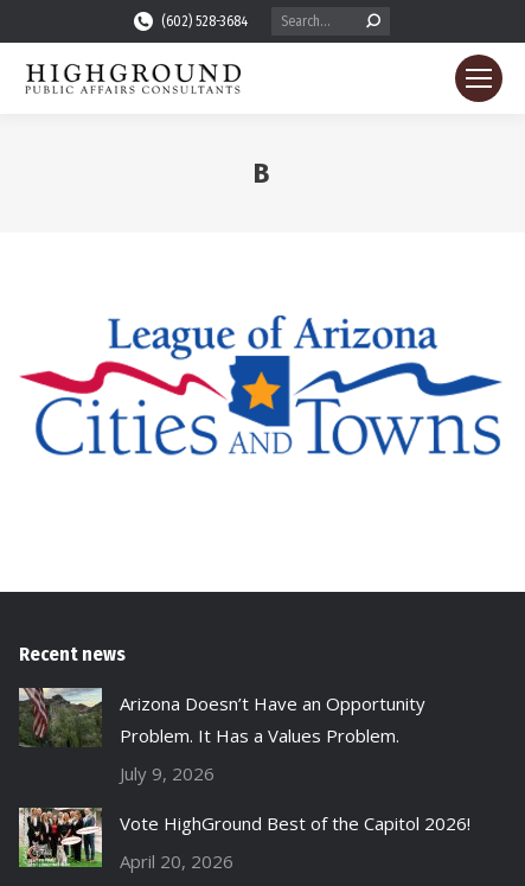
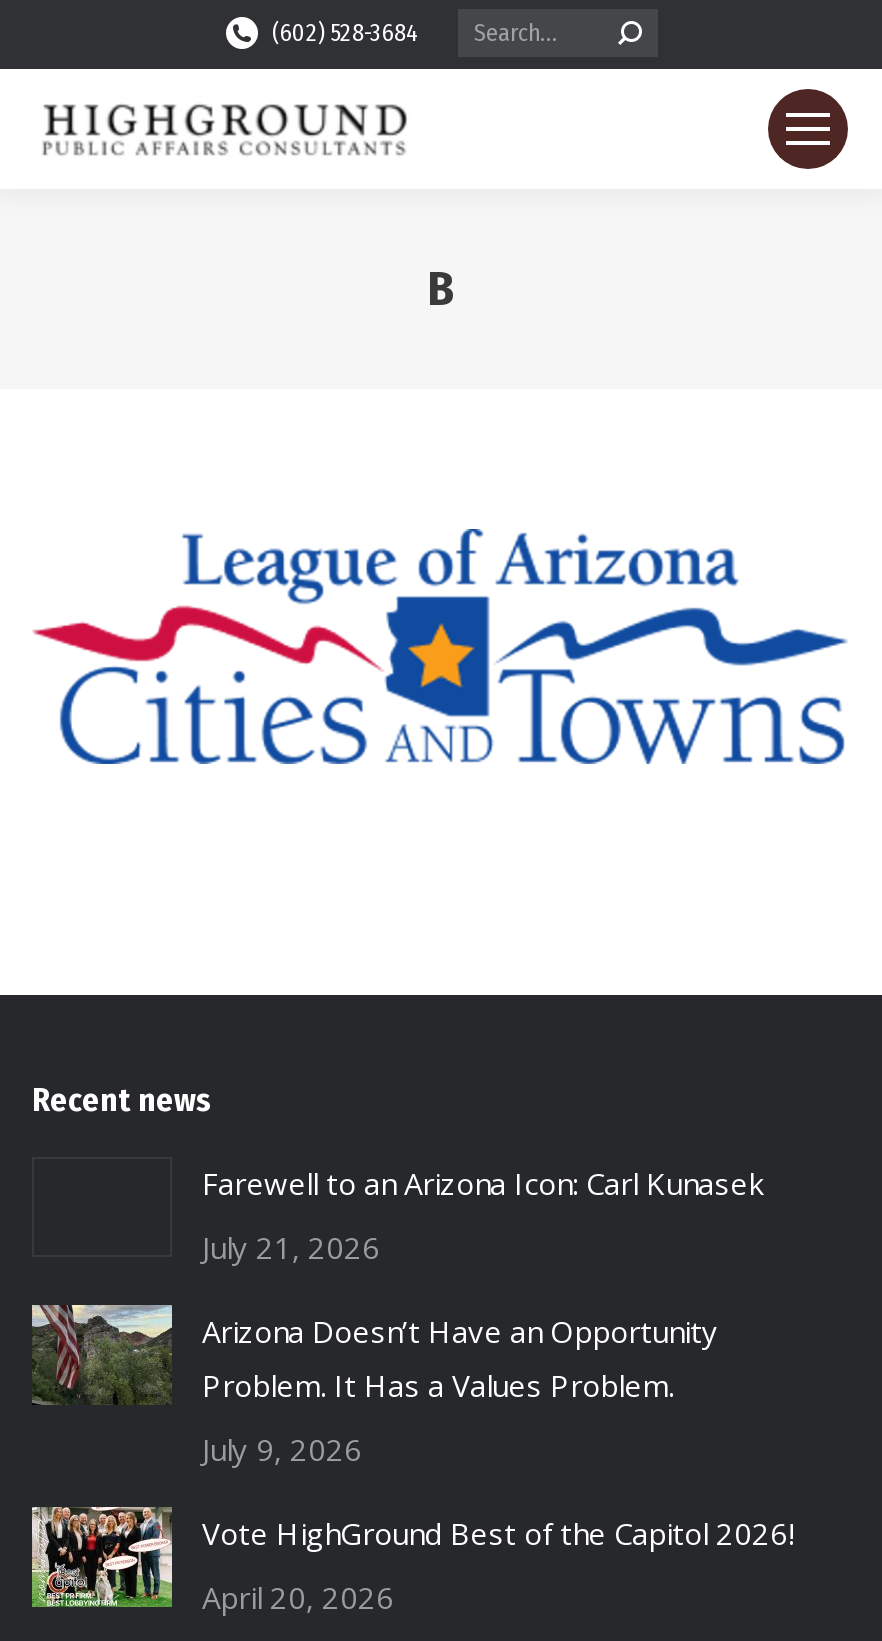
none -> [202,1162,762,1266] Farewell to an Arizona Icon: Carl Kunasek | July 21, 2026

